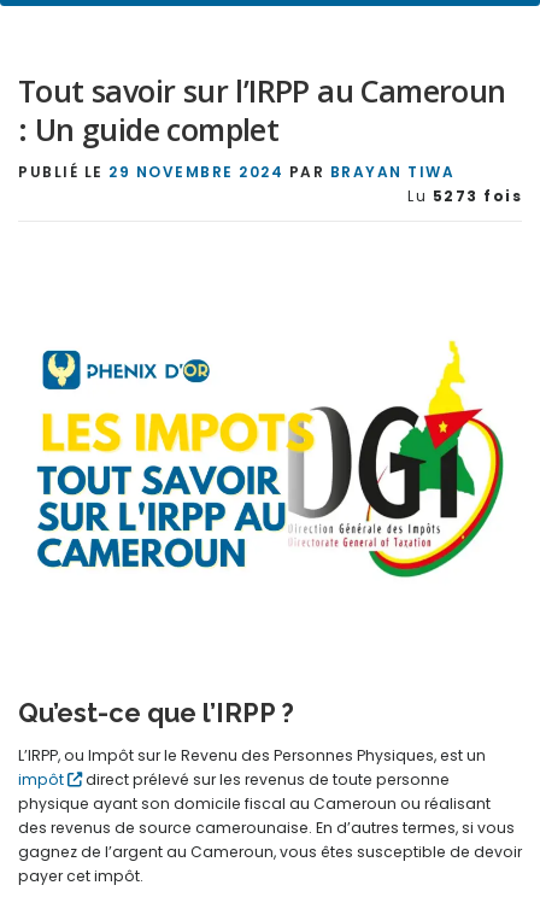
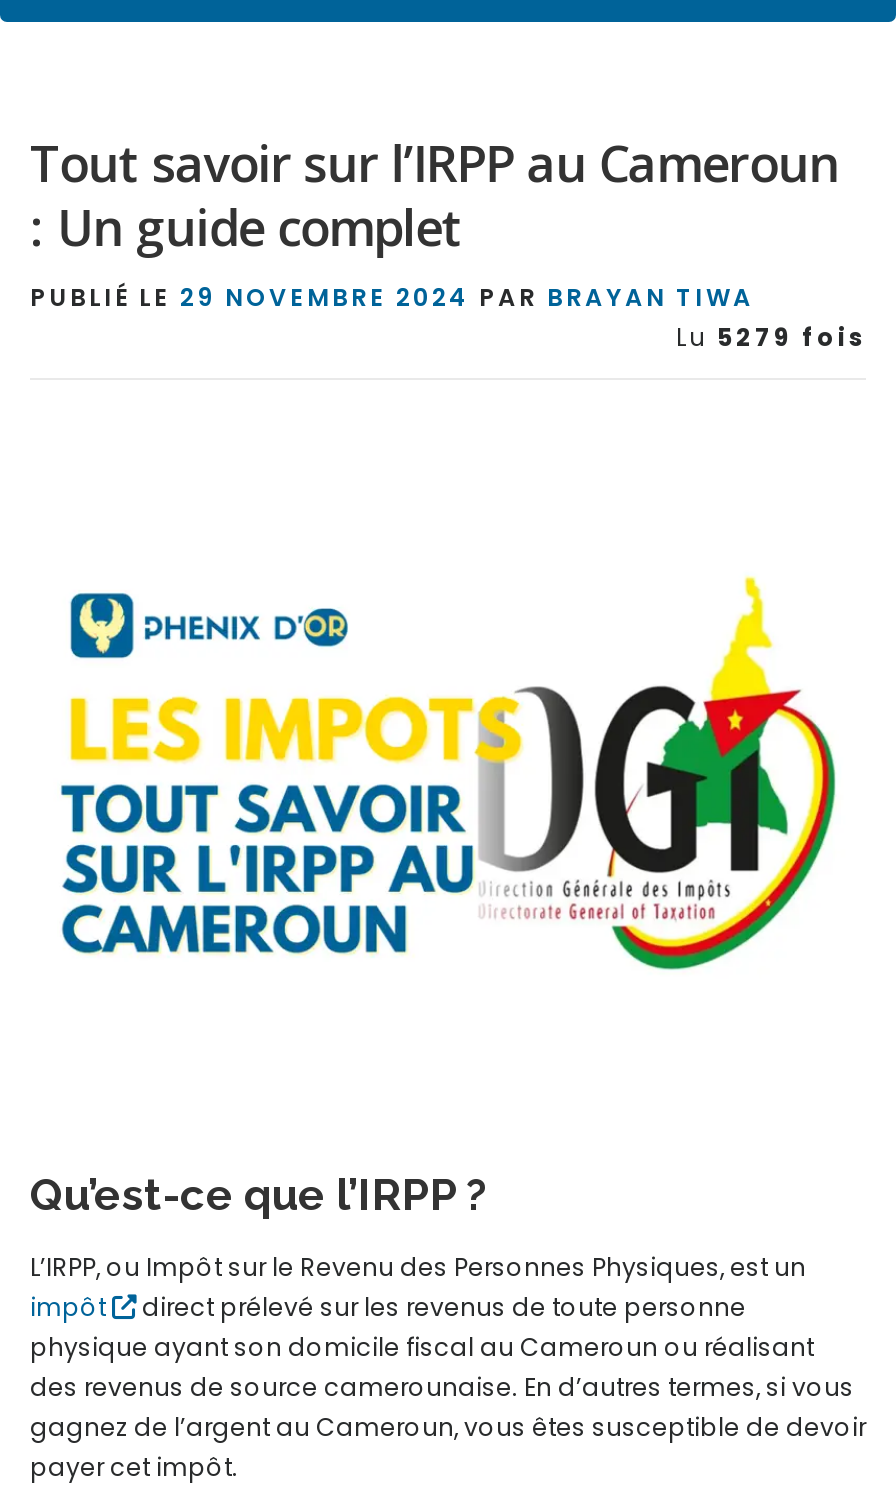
[407,186,522,206] Lu 5273 fois -> [676,320,866,354] Lu 5279 fois

